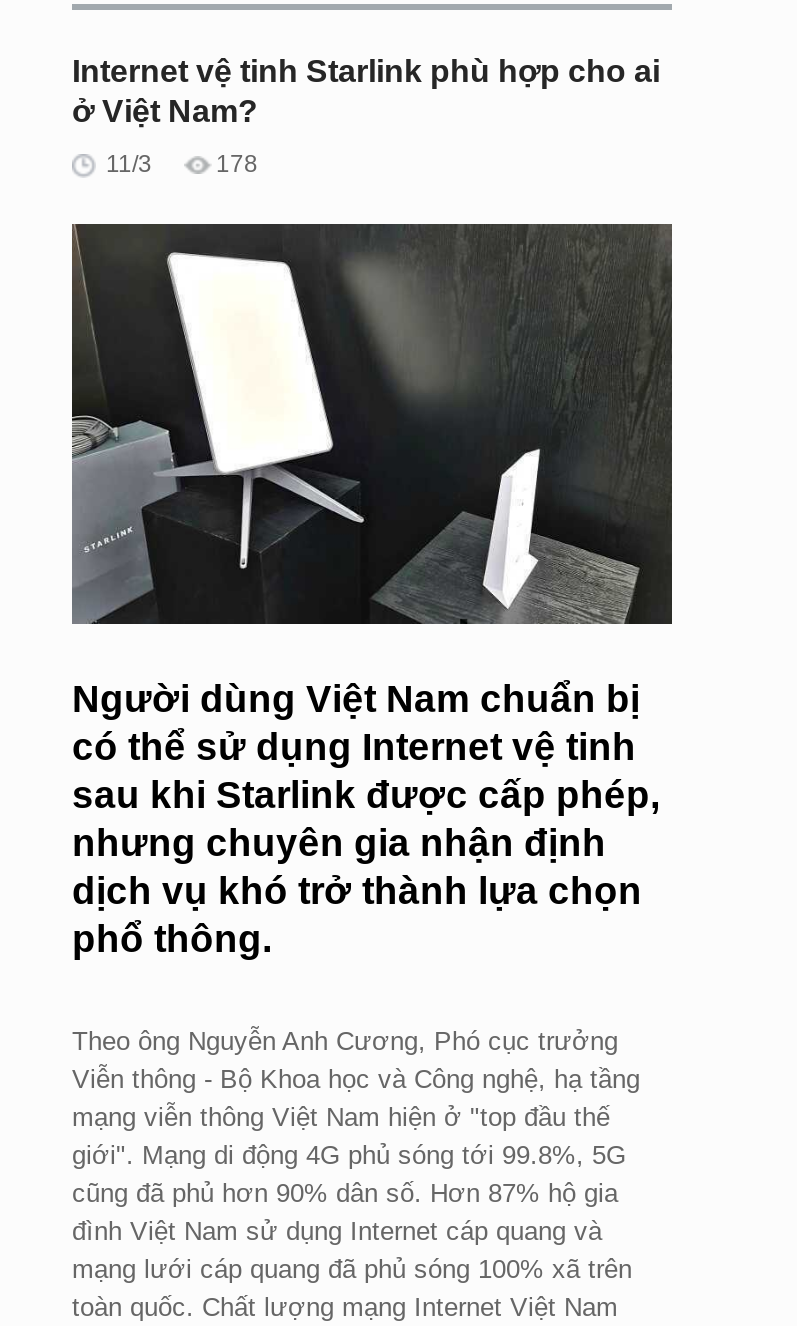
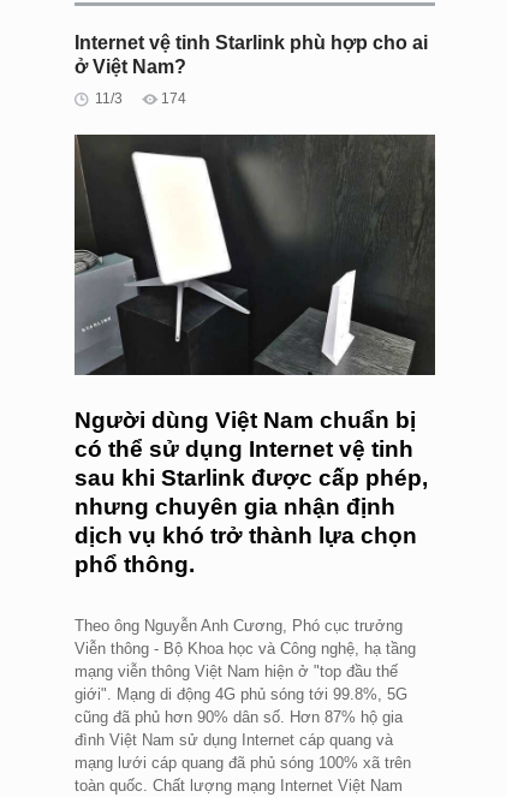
[216,150,258,178] 178 -> [161,90,186,107] 174

